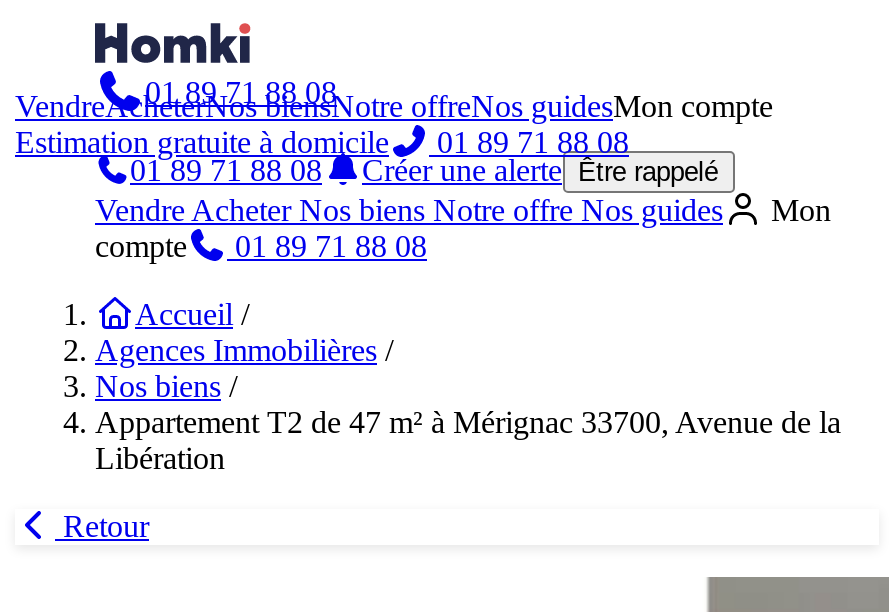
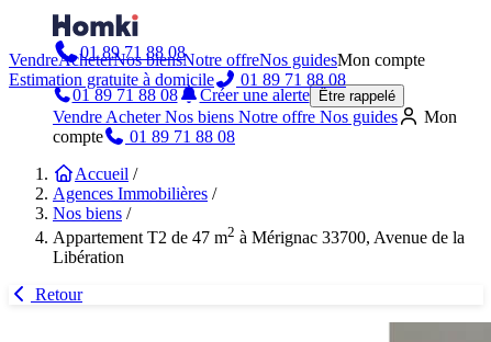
[95,405,841,439] Appartement T2 de 47 m² à Mérignac 33700, Avenue de la -> [53,224,465,247] Appartement T2 de 47 m2 à Mérignac 33700, Avenue de la

